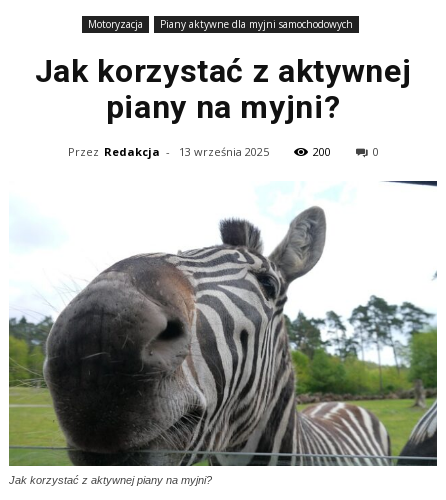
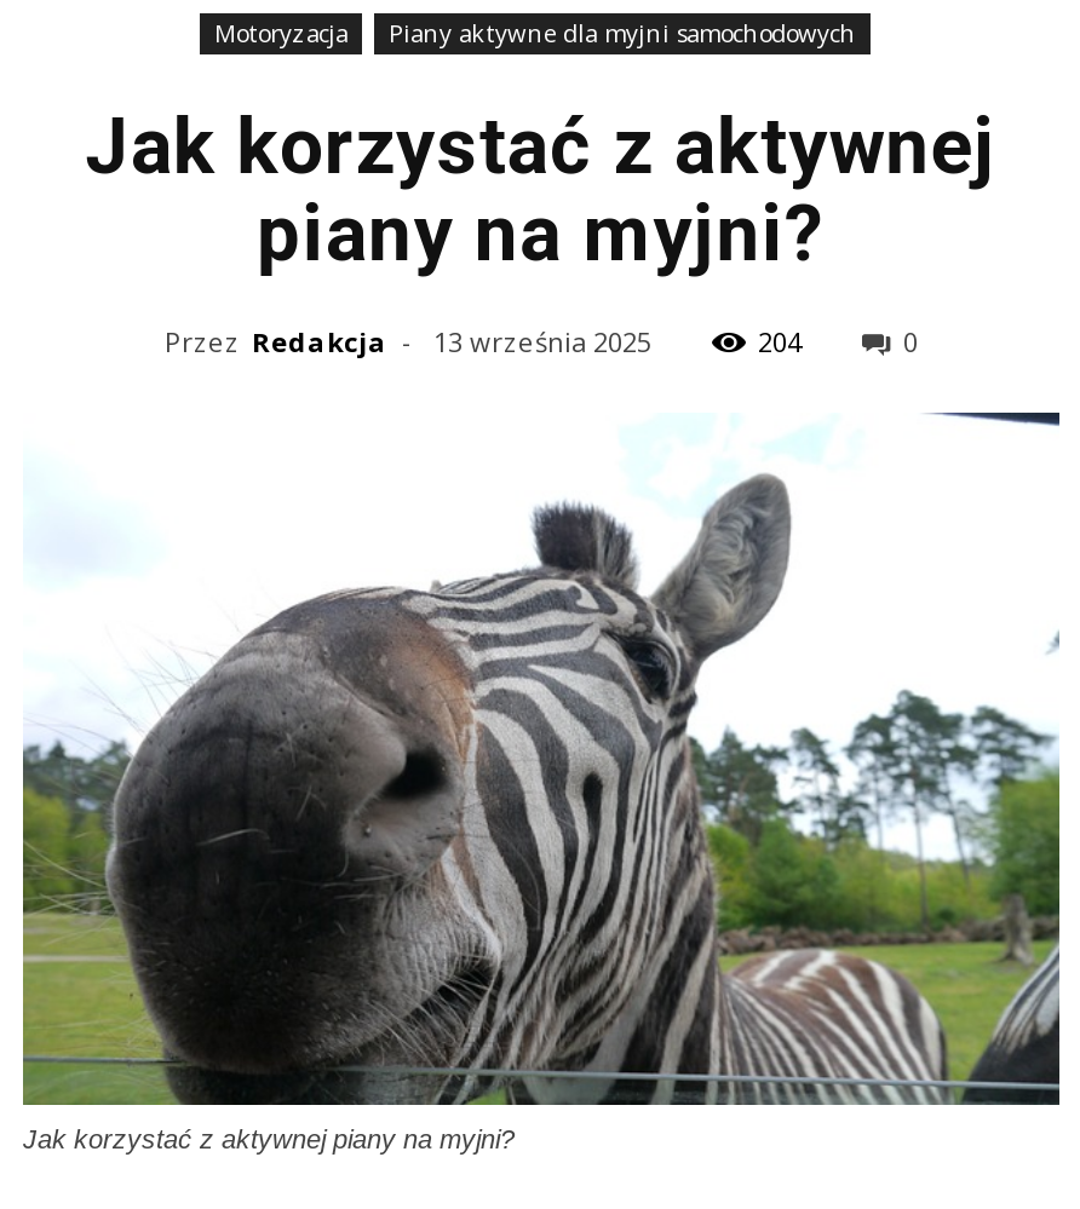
[312,144,330,159] 200 -> [758,323,802,359] 204

